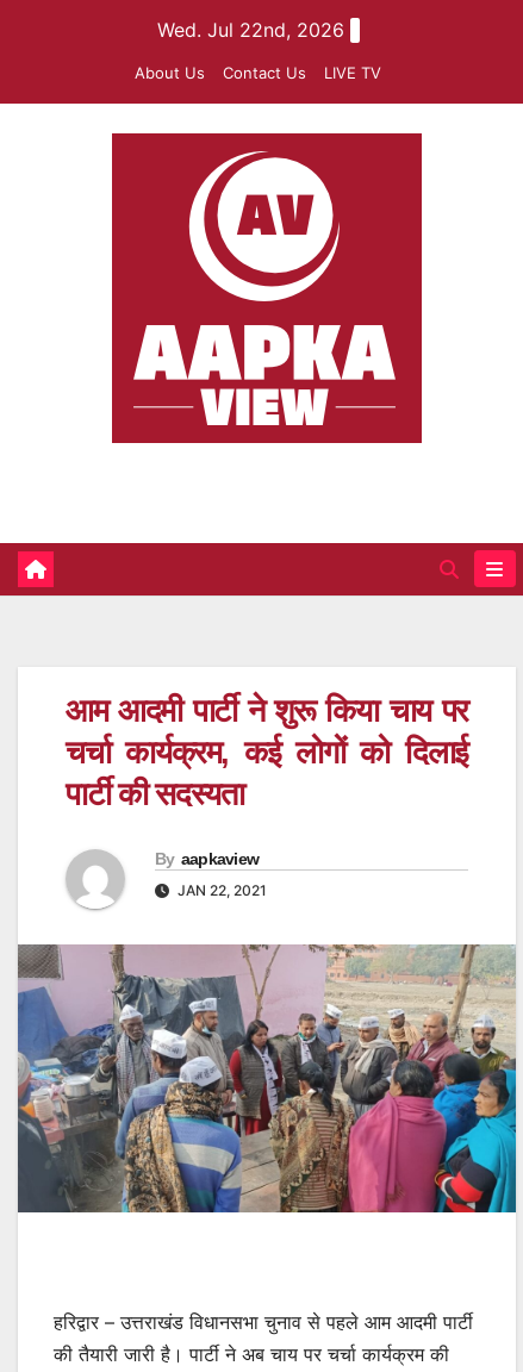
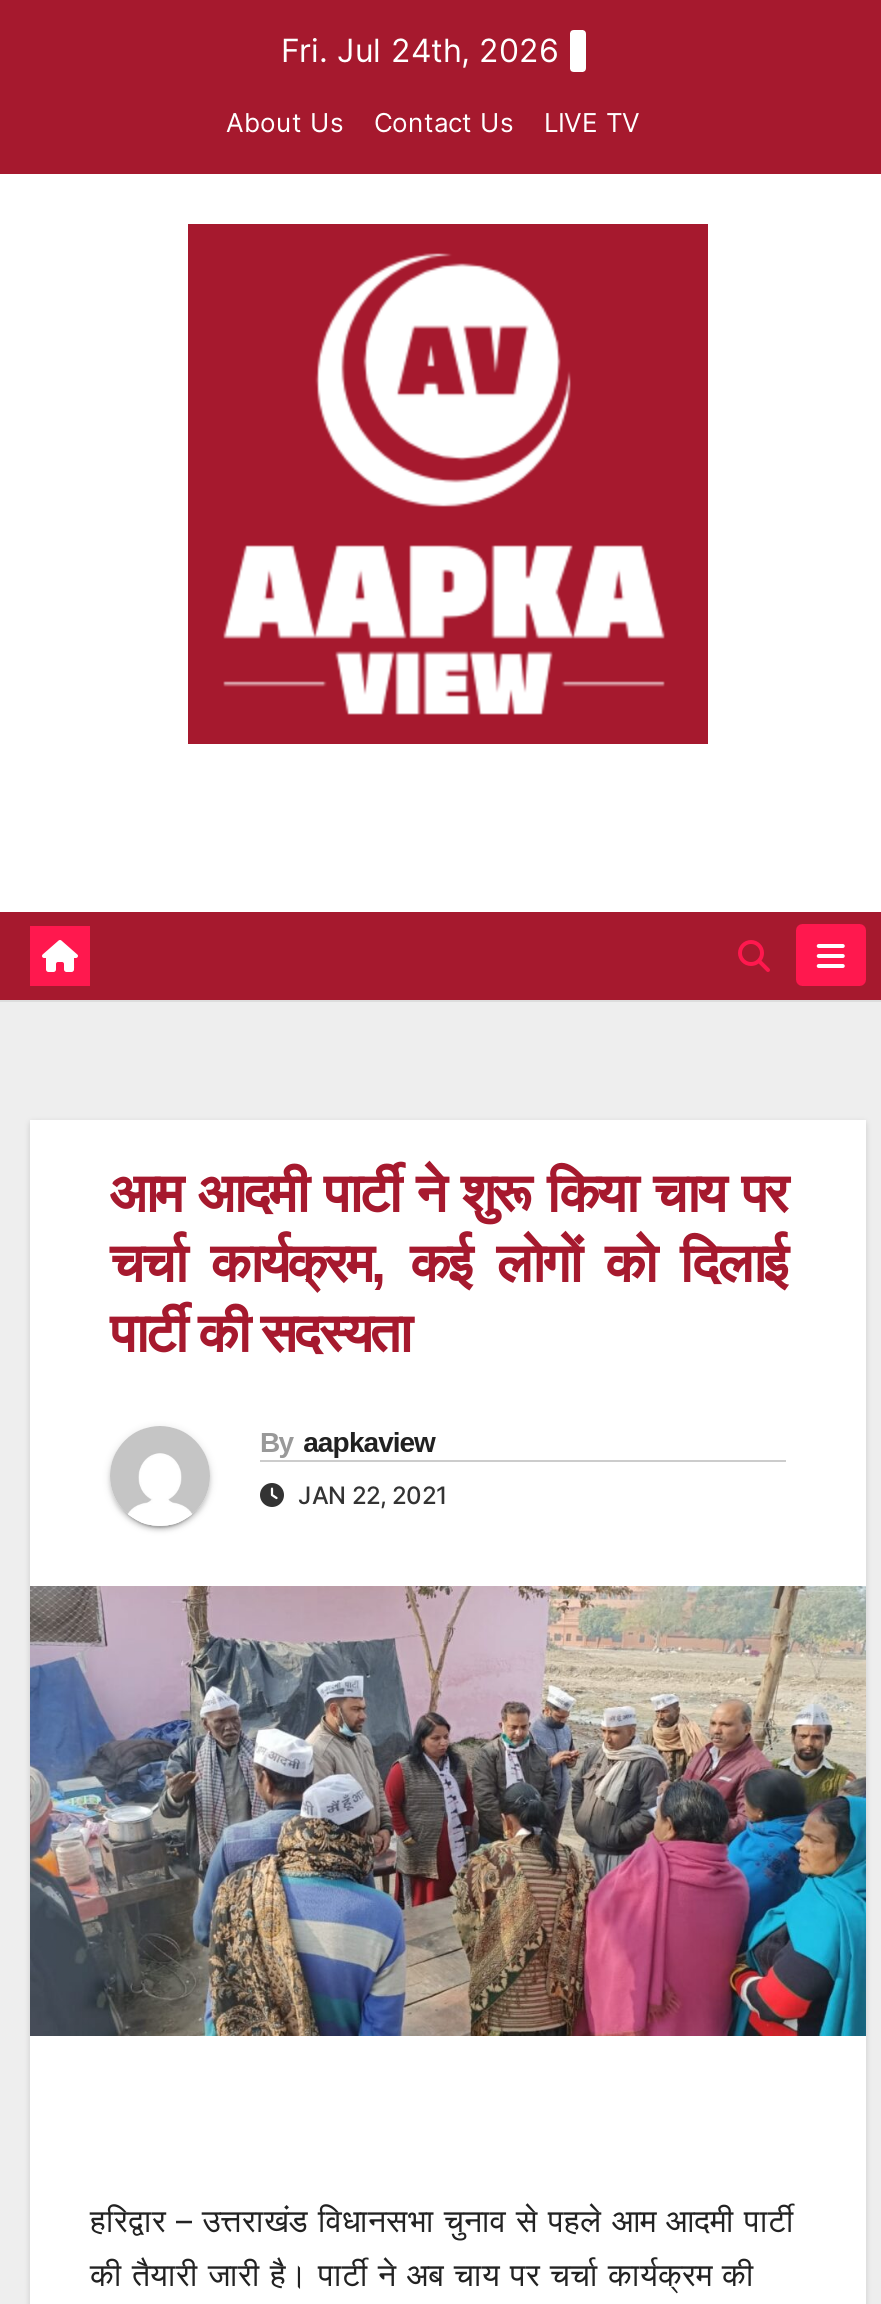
[157,18,344,42] Wed. Jul 22nd, 2026 -> [281,30,559,70] Fri. Jul 24th, 2026

